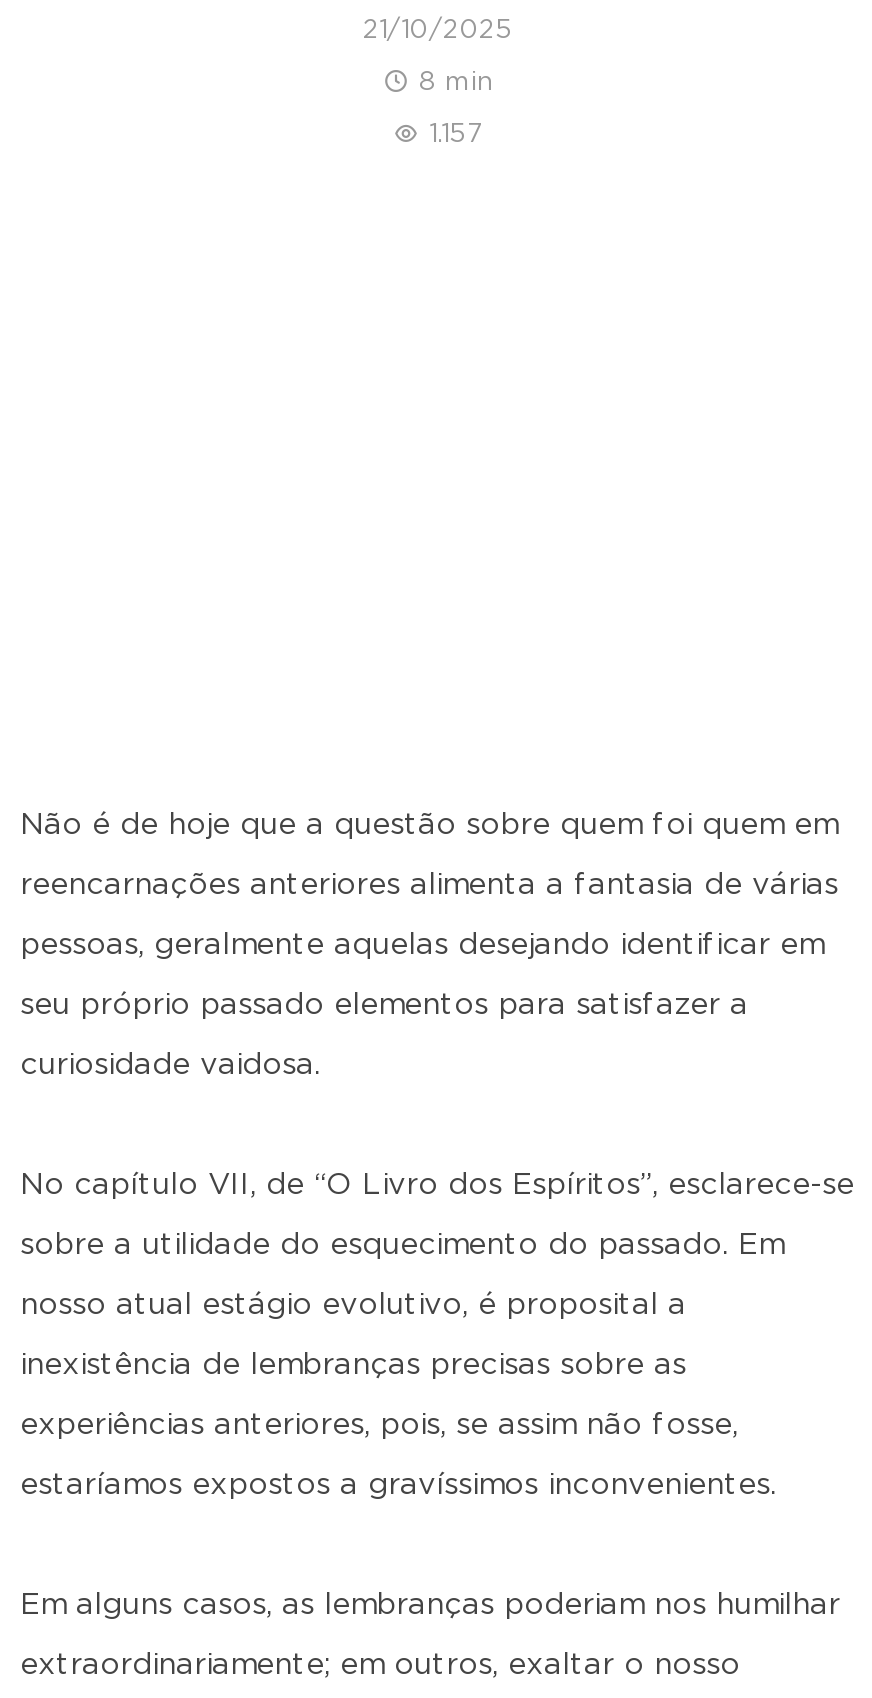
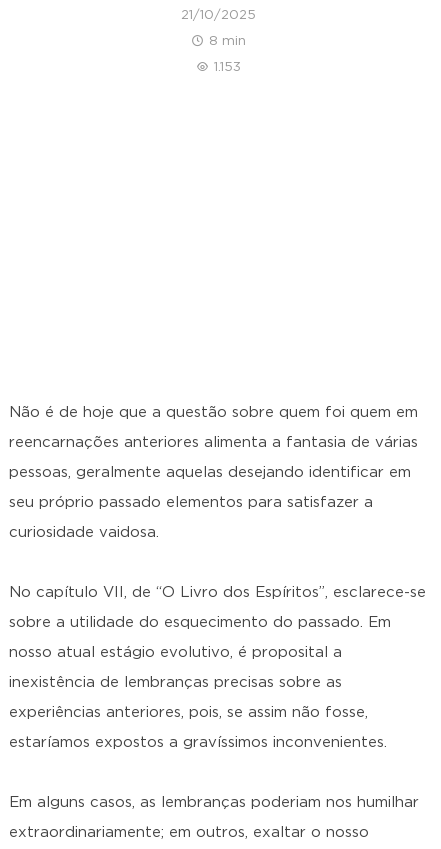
[429,122,483,148] 1.157 -> [213,61,240,74] 1.153

